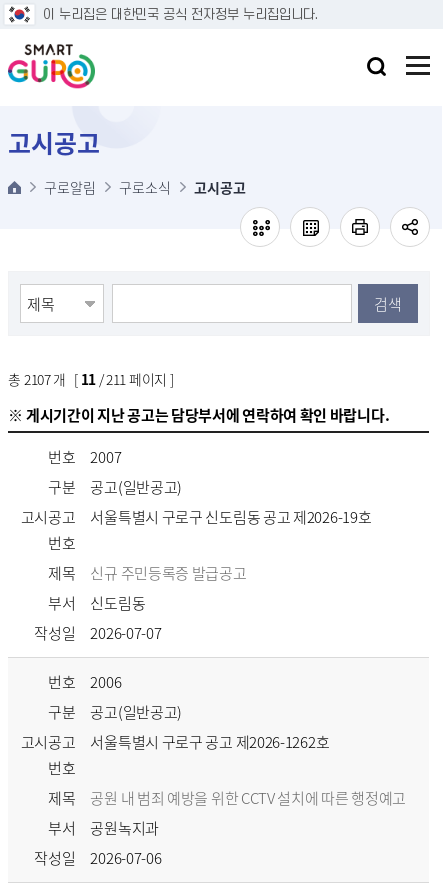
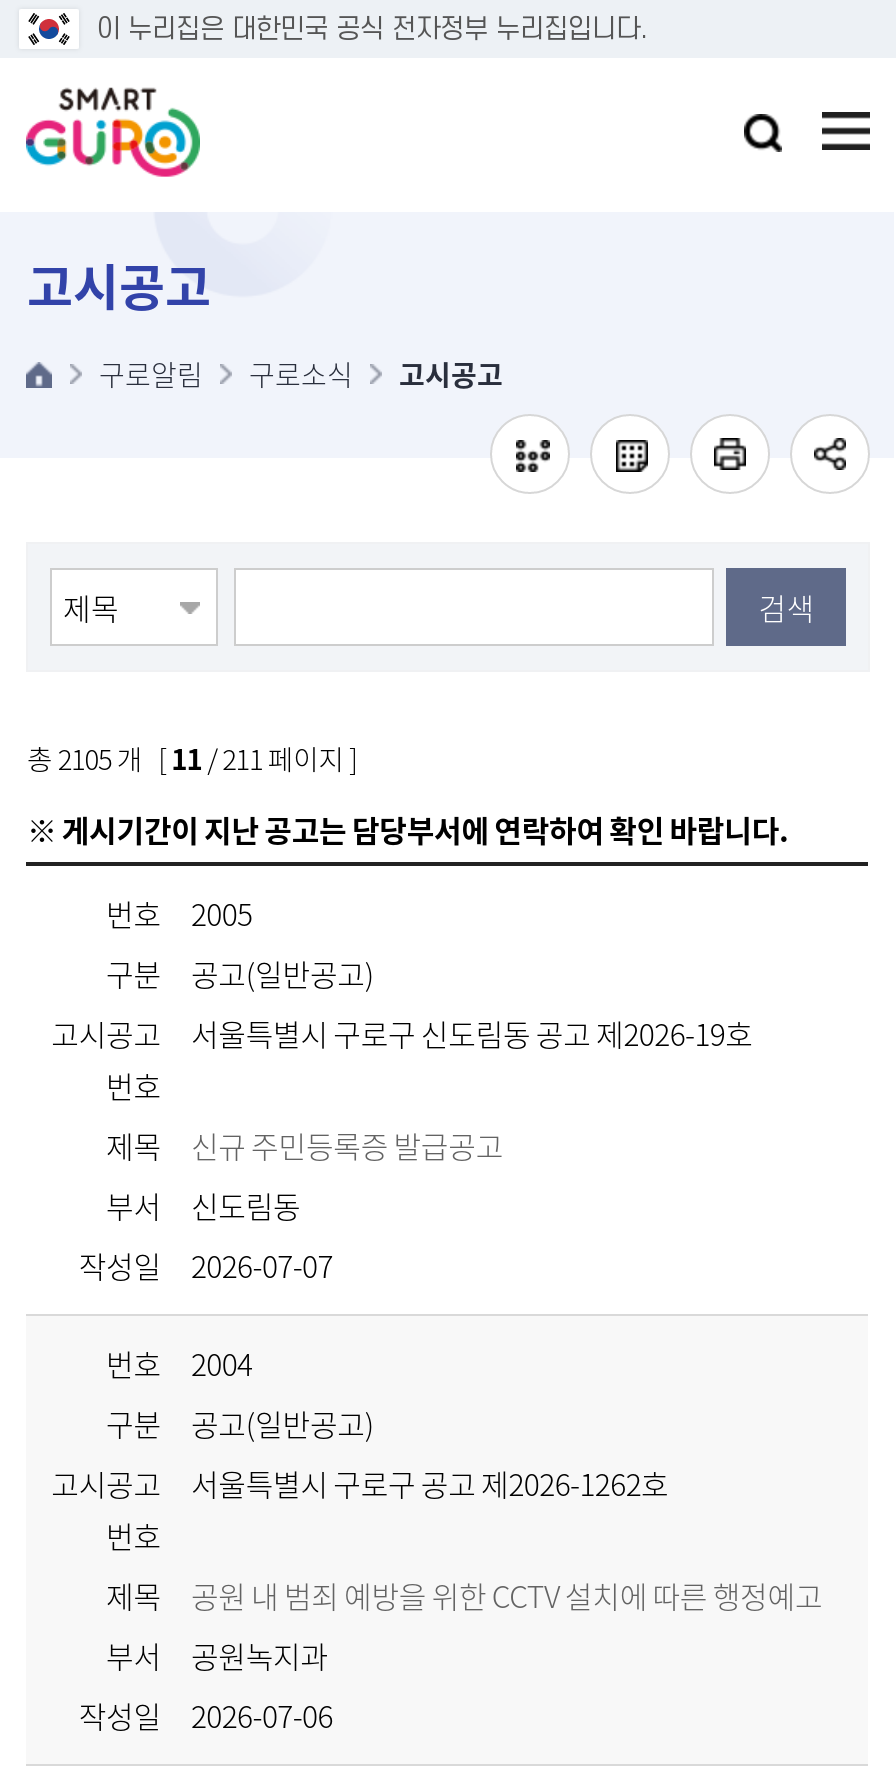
[8,369,173,389] 총 2107 개 [11 / 211 페이지 ] -> [27,738,357,778] 총 2105 개 [11 / 211 페이지 ]
[48,446,121,468] 번호 2007 -> [106,892,252,936] 번호 2005
[48,671,121,693] 번호 2006 -> [106,1342,252,1386] 번호 2004

